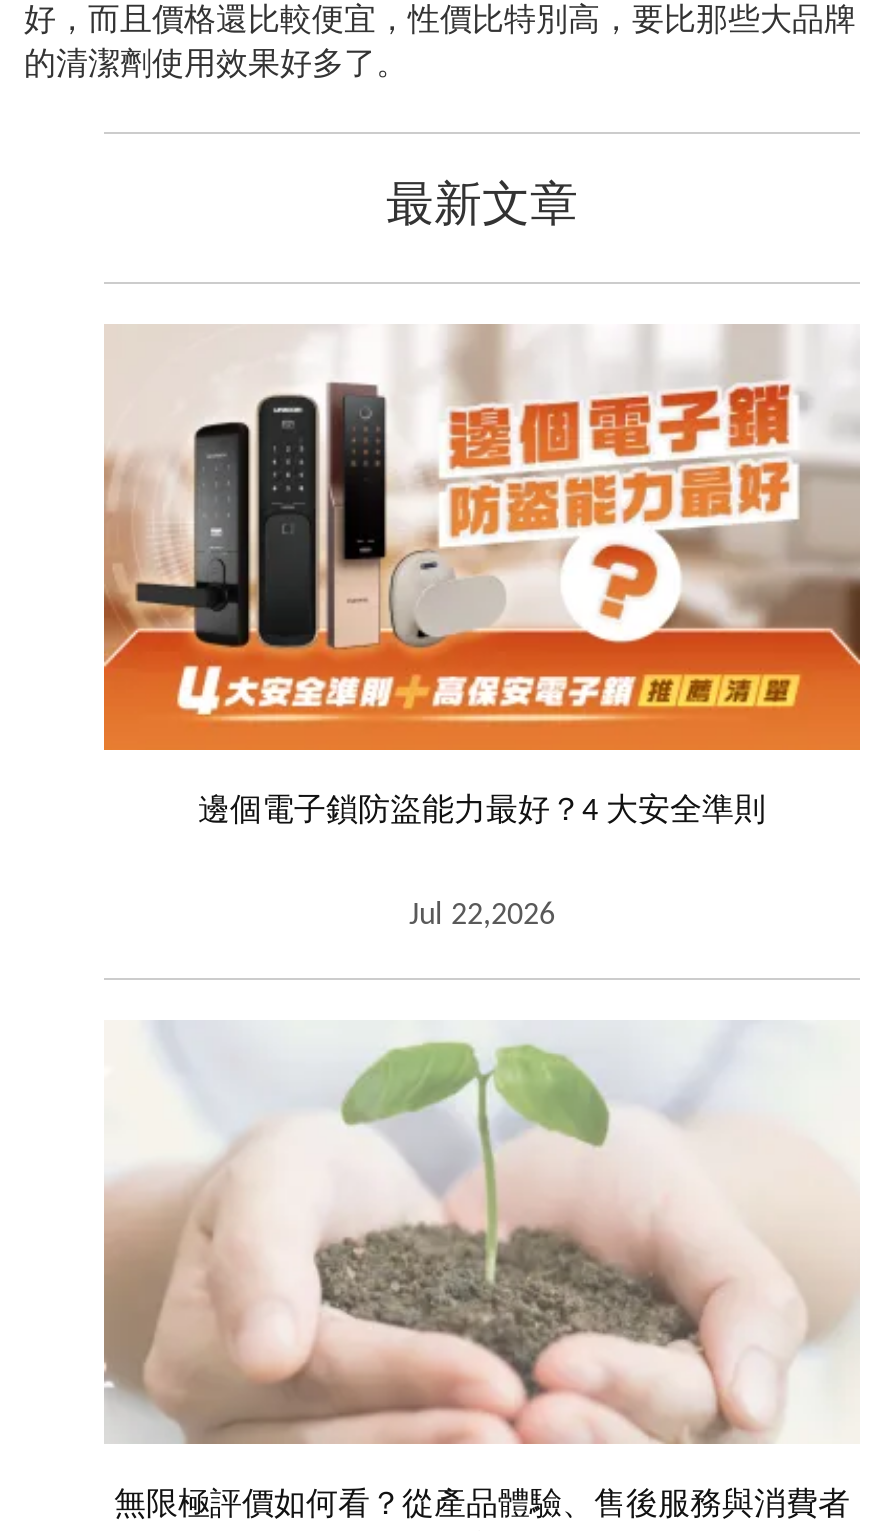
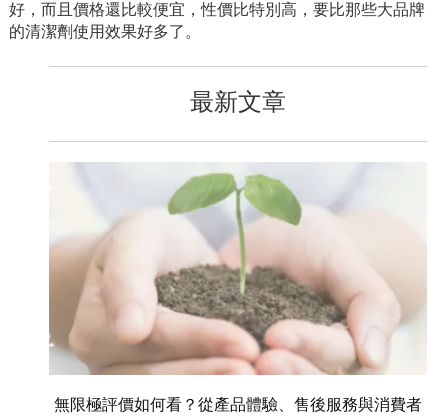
[102,324,862,931] [image] | 邊個電子鎖防盜能力最好？4 大安全準則 | Jul 22,2026 -> none

